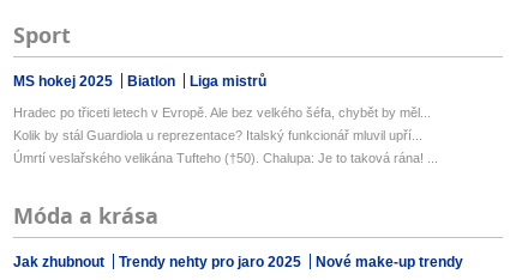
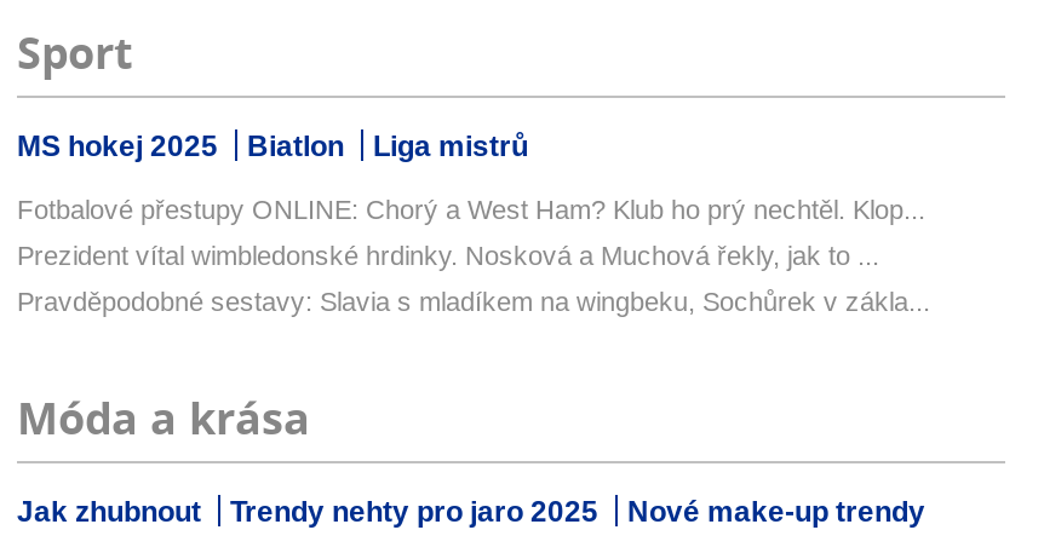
[13,105,431,119] Hradec po třiceti letech v Evropě. Ale bez velkého šéfa, chybět by měl... -> [17,197,925,226] Fotbalové přestupy ONLINE: Chorý a West Ham? Klub ho prý nechtěl. Klop...
[13,128,422,142] Kolik by stál Guardiola u reprezentace? Italský funkcionář mluvil upří... -> [17,242,879,272] Prezident vítal wimbledonské hrdinky. Nosková a Muchová řekly, jak to ...
[13,150,438,165] Úmrtí veslařského velikána Tufteho (†50). Chalupa: Je to taková rána! ... -> [17,288,930,318] Pravděpodobné sestavy: Slavia s mladíkem na wingbeku, Sochůrek v zákla...

